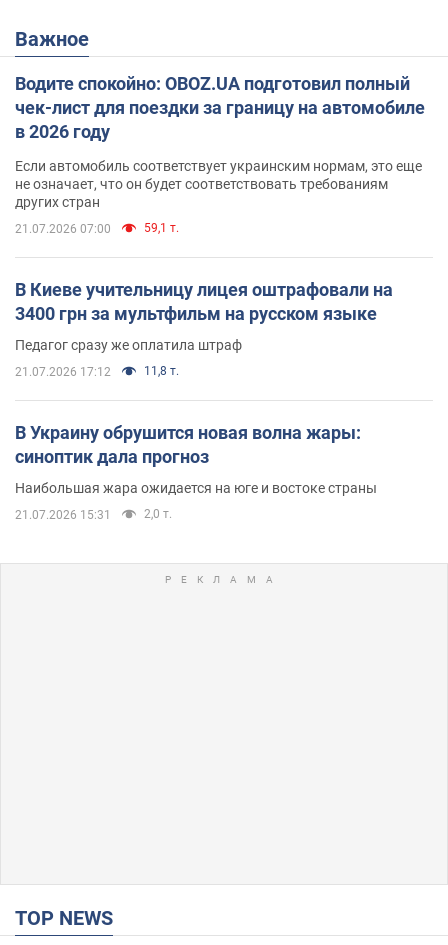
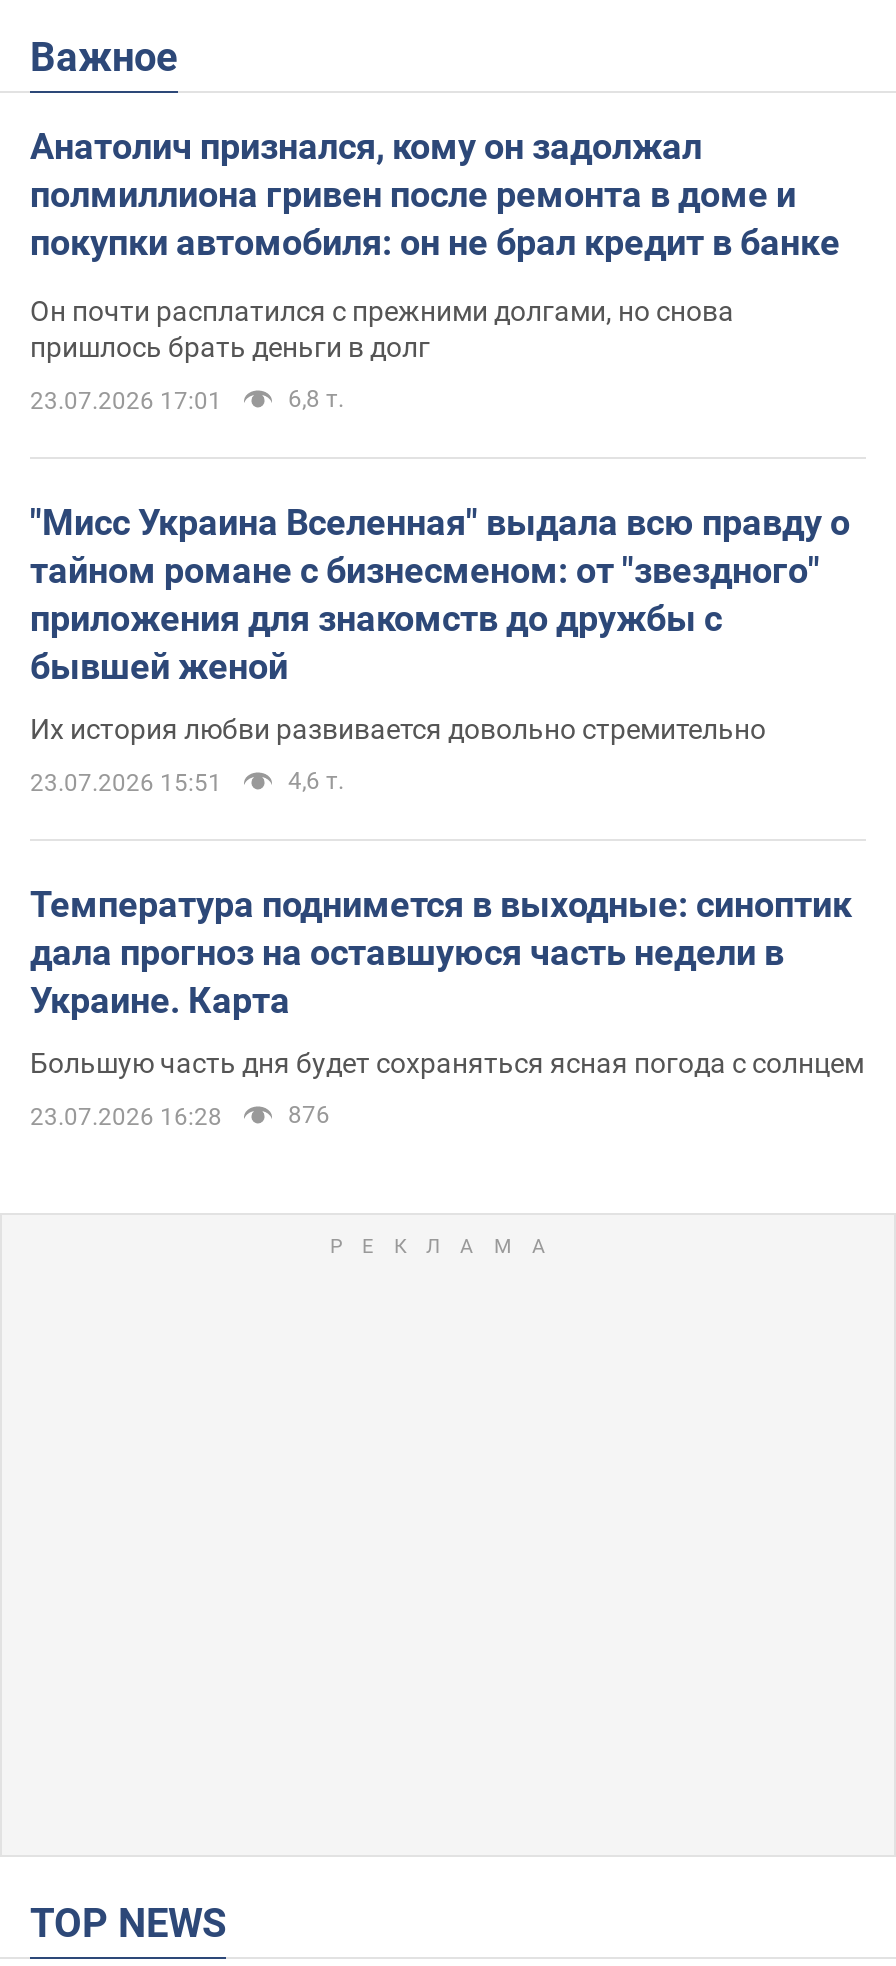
[15,73,425,142] Водите спокойно: OBOZ.UA подготовил полный | чек-лист для поездки за границу на автомобиле | в 2026 году -> [30,124,840,262] Анатолич признался, кому он задолжал | полмиллиона гривен после ремонта в доме и | покупки автомобиля: он не брал кредит в банке
[15,158,422,210] Если автомобиль соответствует украинским нормам, это еще | не означает, что он будет соответствовать требованиям | других стран -> [30,294,734,362] Он почти расплатился с прежними долгами, но снова | пришлось брать деньги в долг
[15,221,179,236] 21.07.2026 07:00 | 59,1 т. -> [30,384,344,414] 23.07.2026 17:01 | 6,8 т.
[15,279,393,324] В Киеве учительницу лицея оштрафовали на | 3400 грн за мультфильм на русском языке -> [30,500,850,686] "Мисс Украина Вселенная" выдала всю правду о | тайном романе с бизнесменом: от "звездного" | приложения для знакомств до дружбы с | бывшей женой
[15,337,242,353] Педагог сразу же оплатила штраф -> [30,712,766,744] Их история любви развивается довольно стремительно
[15,364,179,379] 21.07.2026 17:12 | 11,8 т. -> [30,766,344,796] 23.07.2026 15:51 | 4,6 т.
[15,422,361,467] В Украину обрушится новая волна жары: | синоптик дала прогноз -> [30,882,852,1020] Температура поднимется в выходные: синоптик | дала прогноз на оставшуюся часть недели в | Украине. Карта
[15,480,377,496] Наибольшая жара ожидается на юге и востоке страны -> [30,1046,864,1078] Большую часть дня будет сохраняться ясная погода с солнцем
[15,507,172,522] 21.07.2026 15:31 | 2,0 т. -> [30,1100,330,1130] 23.07.2026 16:28 | 876

